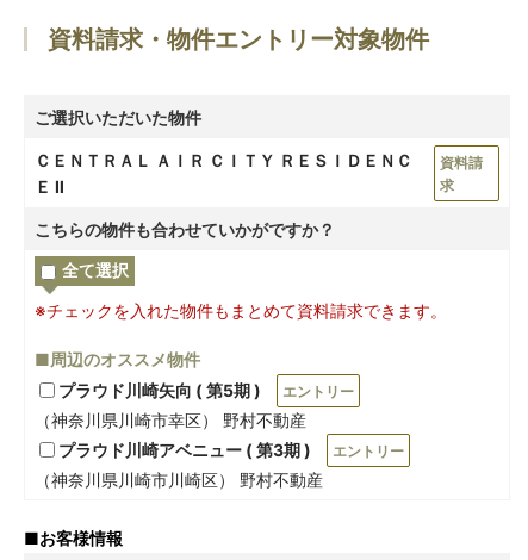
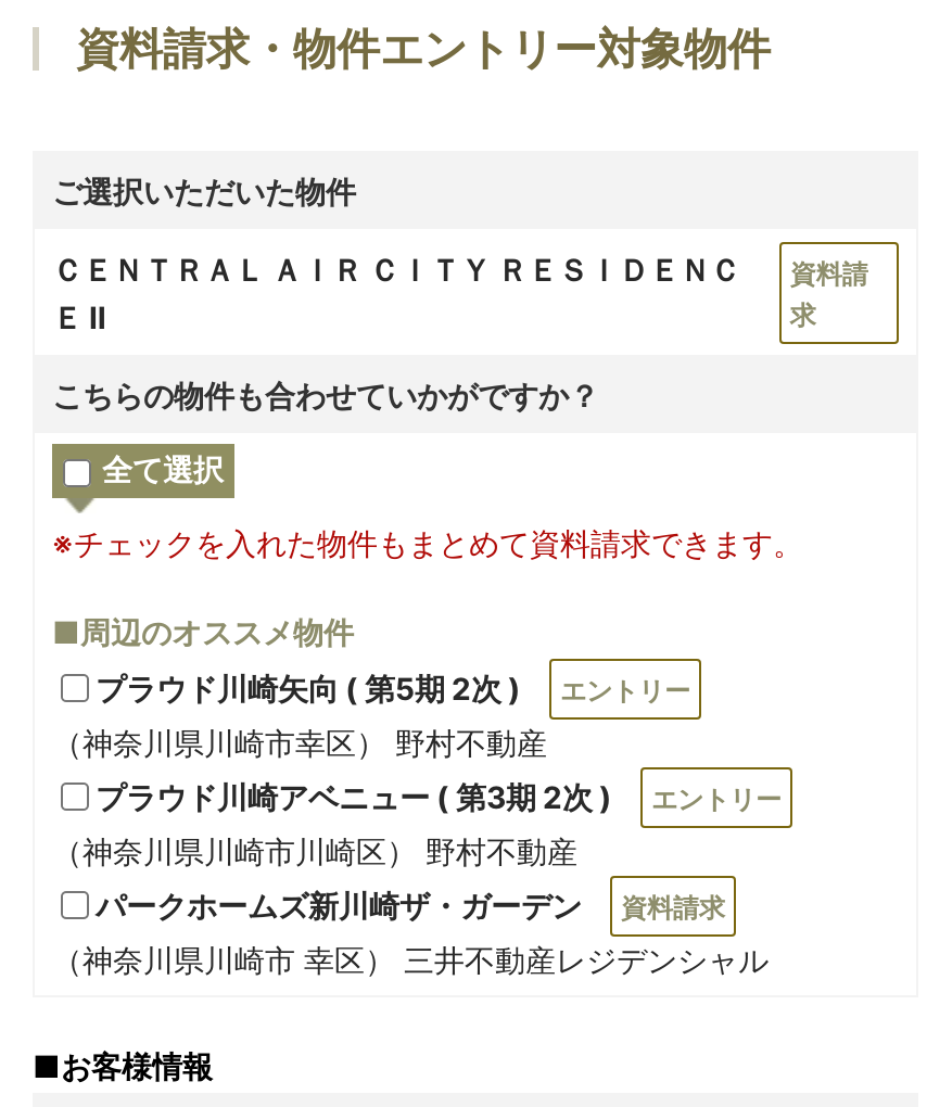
[58,380,261,400] プラウド川崎矢向 ( 第5期 ) -> [96,669,521,706] プラウド川崎矢向 ( 第5期 2次 )
[58,439,311,460] プラウド川崎アベニュー ( 第3期 ) -> [96,778,612,814] プラウド川崎アベニュー ( 第3期 2次 )
none -> [52,886,769,977] パークホームズ新川崎ザ・ガーデン | 資料請求 | （神奈川県川崎市 幸区） 三井不動産レジデンシャル

